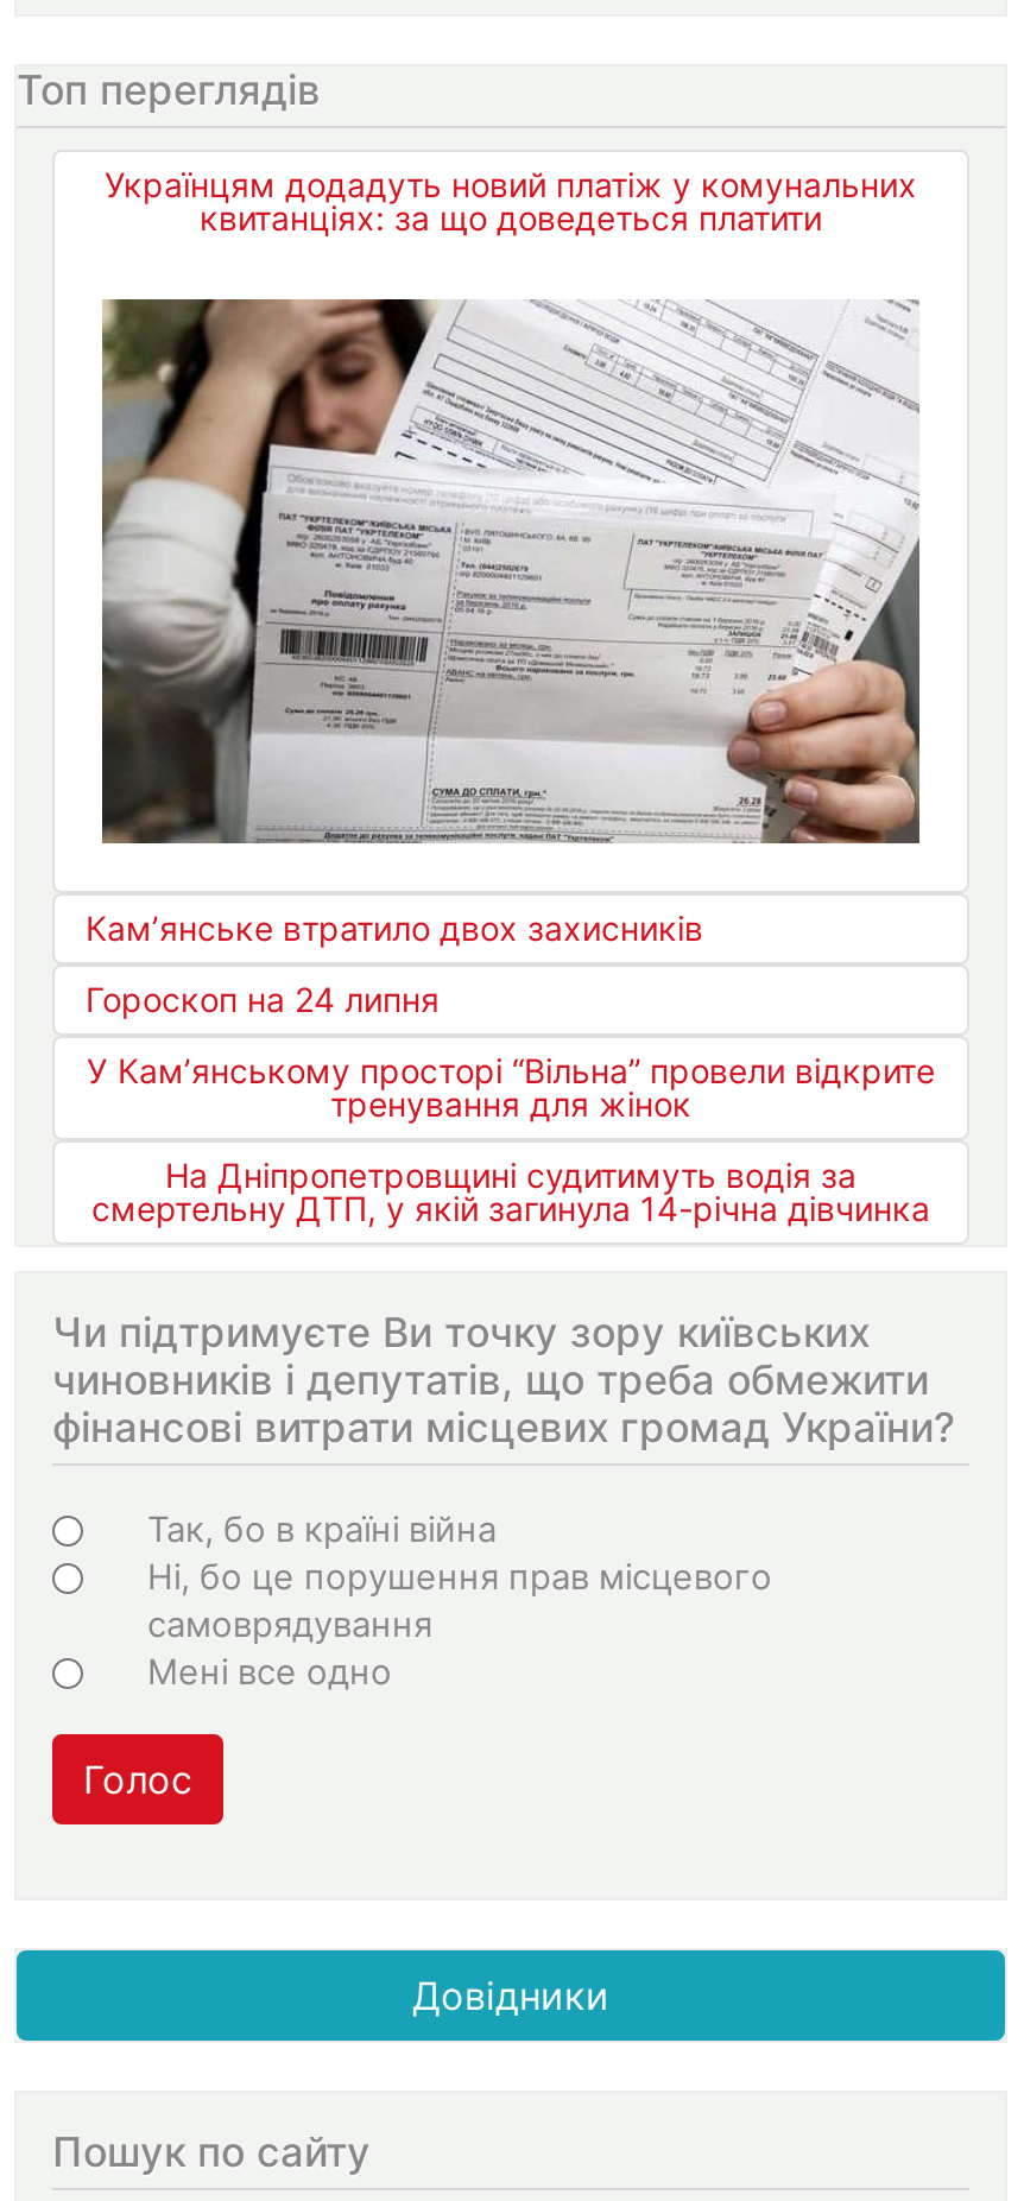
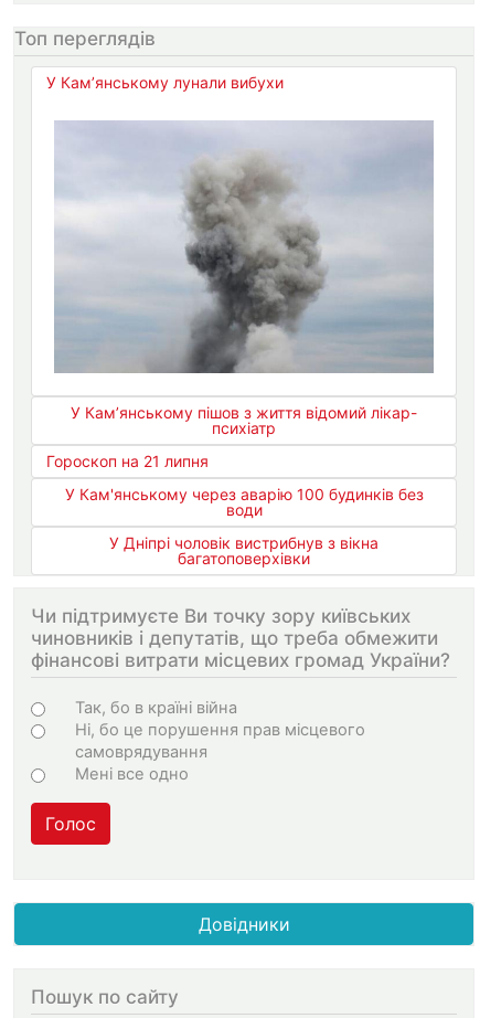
[105,163,917,237] Українцям додадуть новий платіж у комунальних | квитанціях: за що доведеться платити -> [46,72,284,91] У Кам’янському лунали вибухи
[86,268,922,948] [image] | Кам’янське втратило двох захисників -> [54,120,434,438] [image] | У Кам’янському пішов з життя відомий лікар- | психіатр
[86,979,440,1019] Гороскоп на 24 липня -> [46,452,209,471] Гороскоп на 21 липня
[87,1050,935,1123] У Кам’янському просторі “Вільна” провели відкрите | тренування для жінок -> [65,485,423,519] У Кам'янському через аварію 100 будинків без | води
[91,1154,930,1228] На Дніпропетровщині судитимуть водія за | смертельну ДТП, у якій загинула 14-річна дівчинка -> [109,534,378,568] У Дніпрі чоловік вистрибнув з вікна | багатоповерхівки

